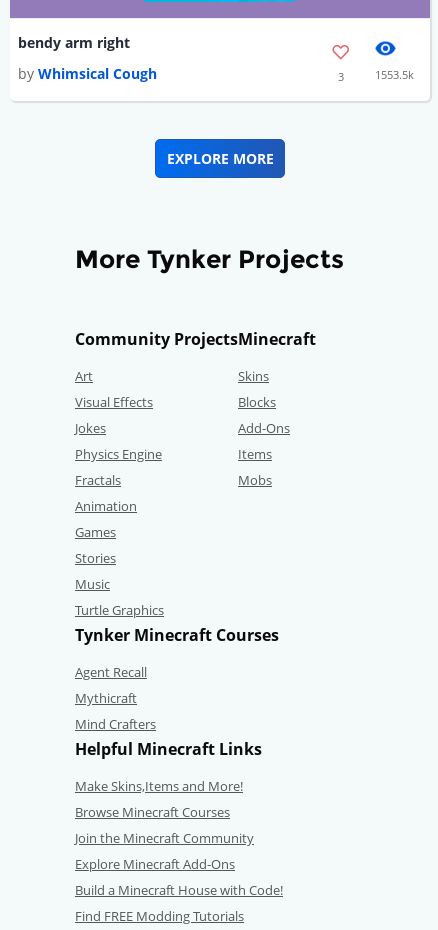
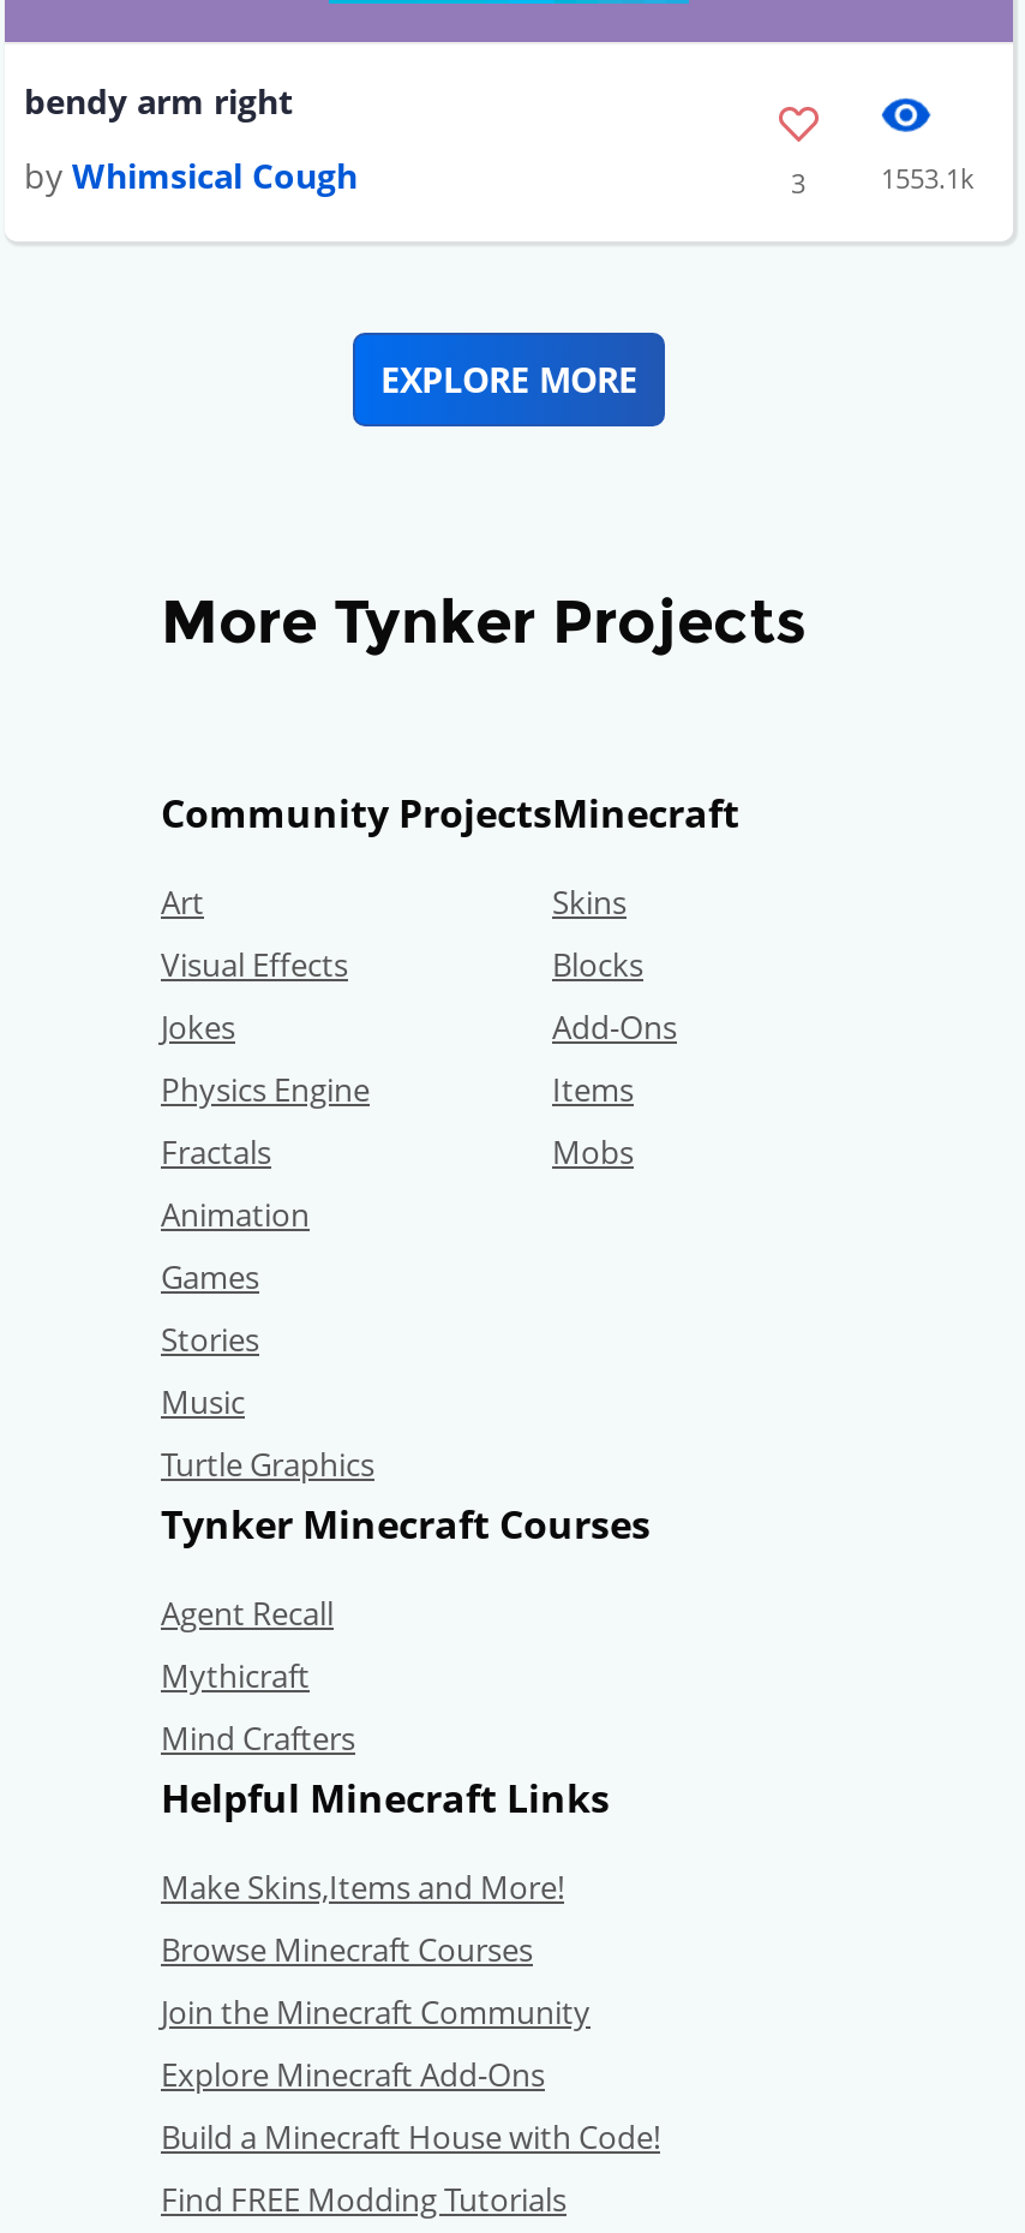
[375,67,414,82] 1553.5k -> [881,160,975,196] 1553.1k

